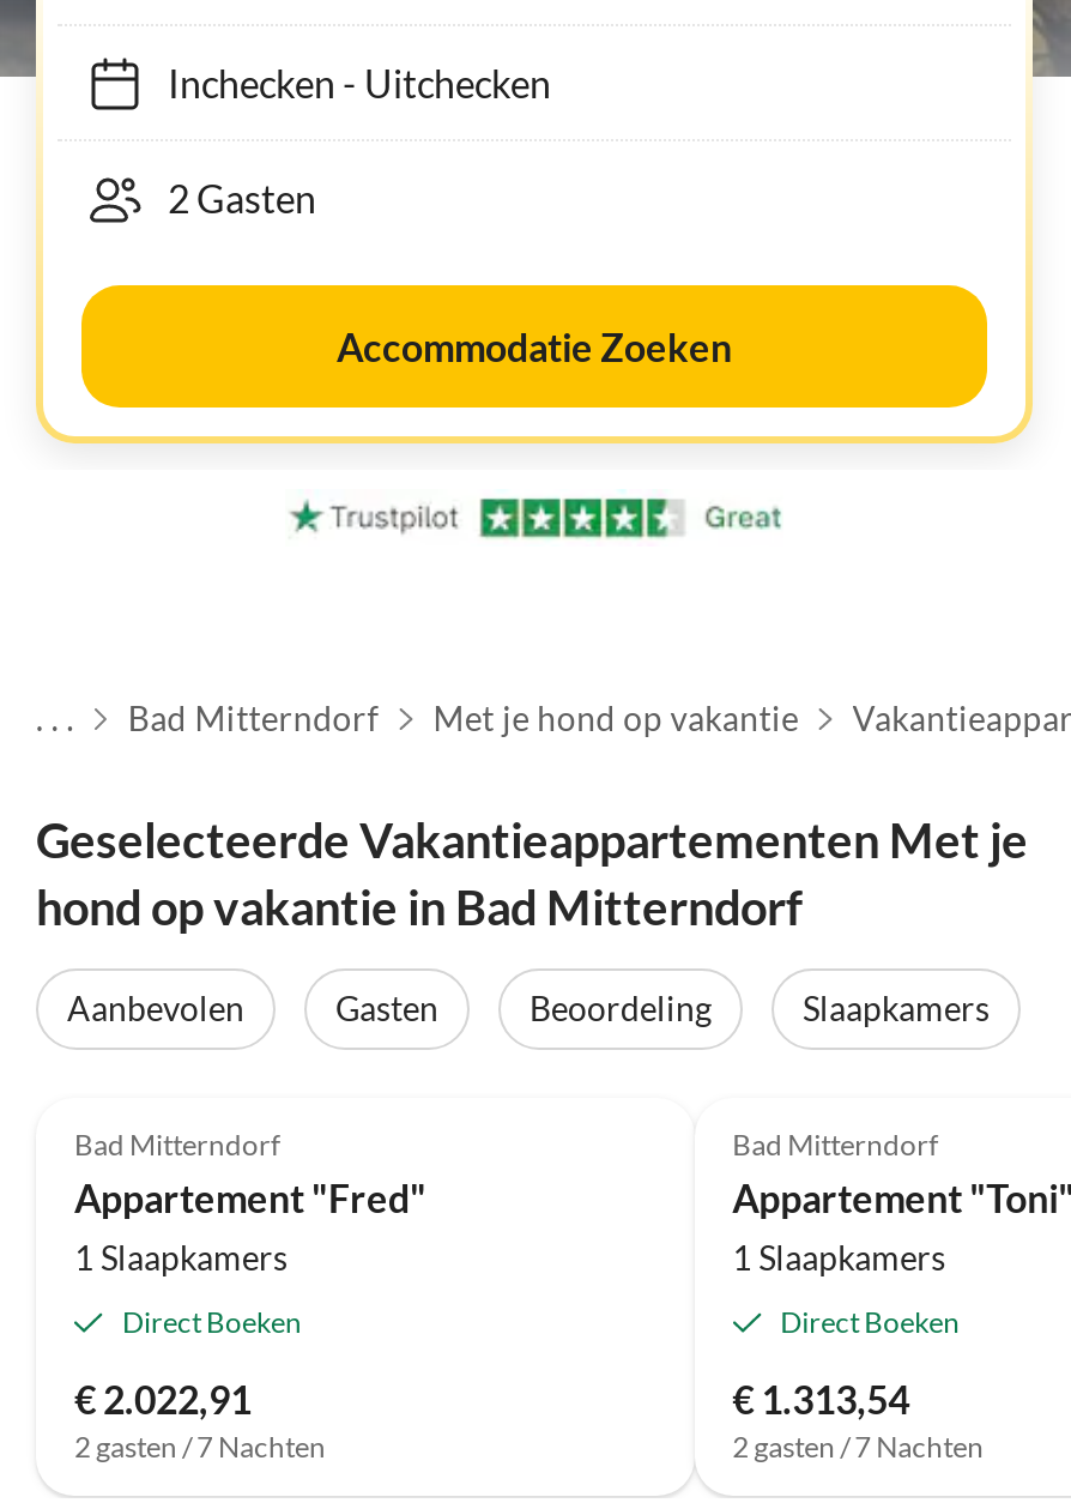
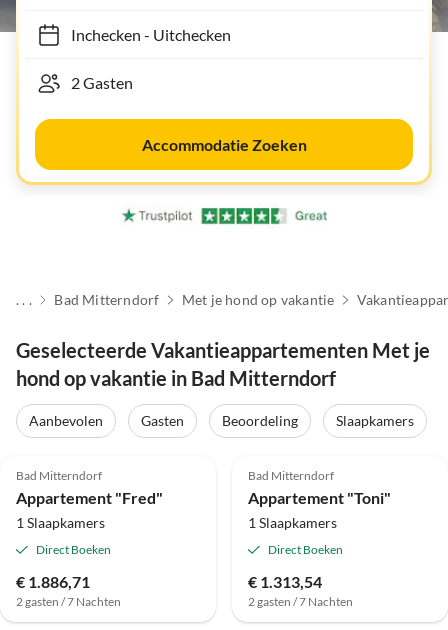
[74,1375,252,1421] € 2.022,91 -> [16,572,90,591] € 1.886,71

